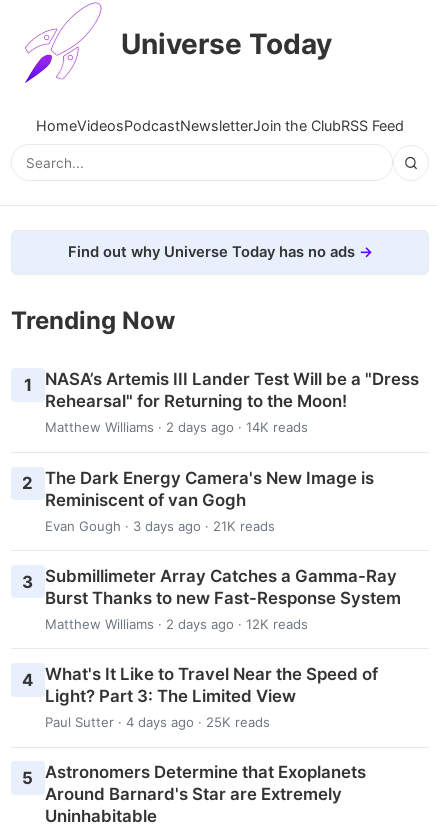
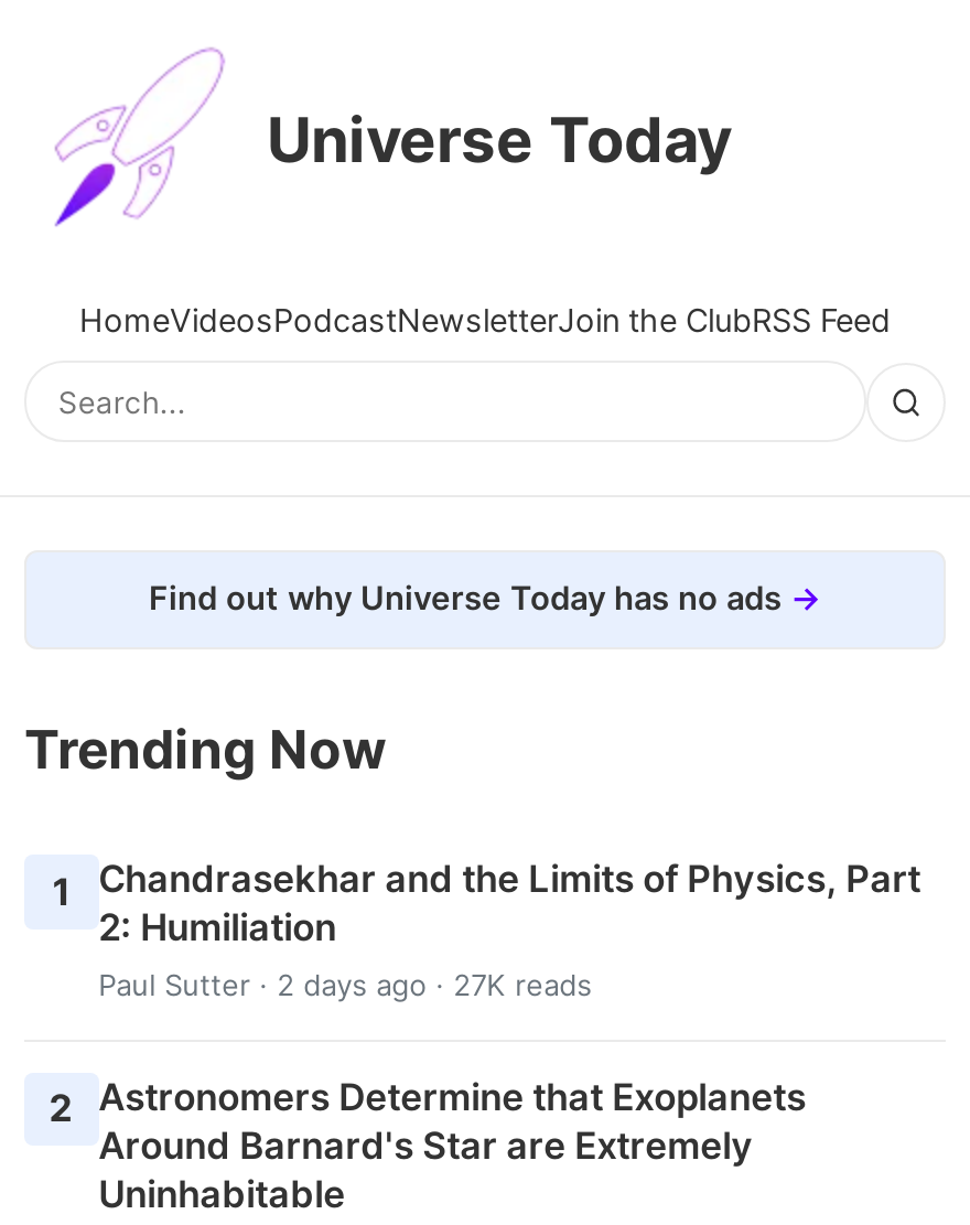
[22,369,419,788] NASA’s Artemis III Lander Test Will be a "Dress | Rehearsal" for Returning to the Moon! | Matthew Williams · 2 days ago · 14K reads | 2 The Dark Energy Camera's New Image is | Reminiscent of van Gogh | Evan Gough · 3 days ago · 21K reads | 3 Submillimeter Array Catches a Gamma-Ray | Burst Thanks to new Fast-Response System | Matthew Williams · 2 days ago · 12K reads | 4 What's It Like to Travel Near the Speed of | Light? Part 3: The Limited View | Paul Sutter · 4 days ago · 25K reads | 5 Astronomers Determine that Exoplanets -> [49,858,921,1131] Chandrasekhar and the Limits of Physics, Part | 2: Humiliation | Paul Sutter · 2 days ago · 27K reads | 2 Astronomers Determine that Exoplanets

